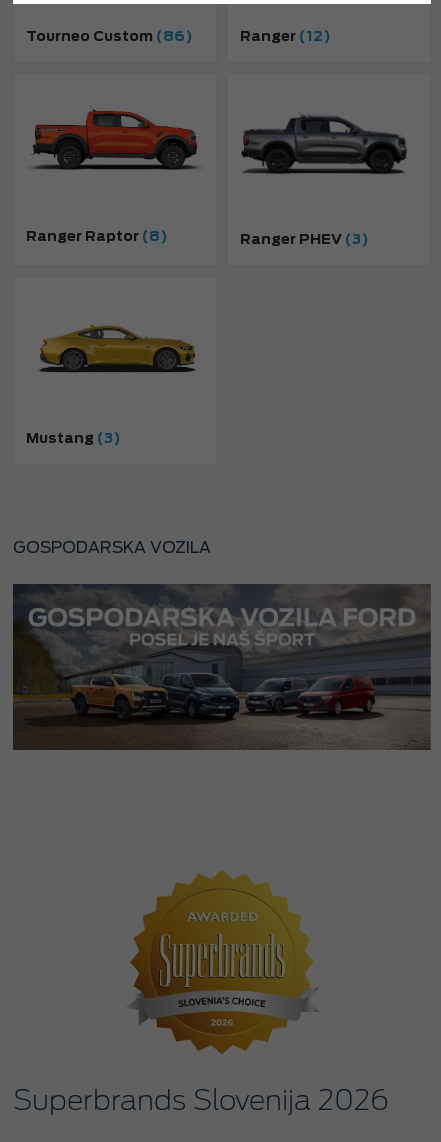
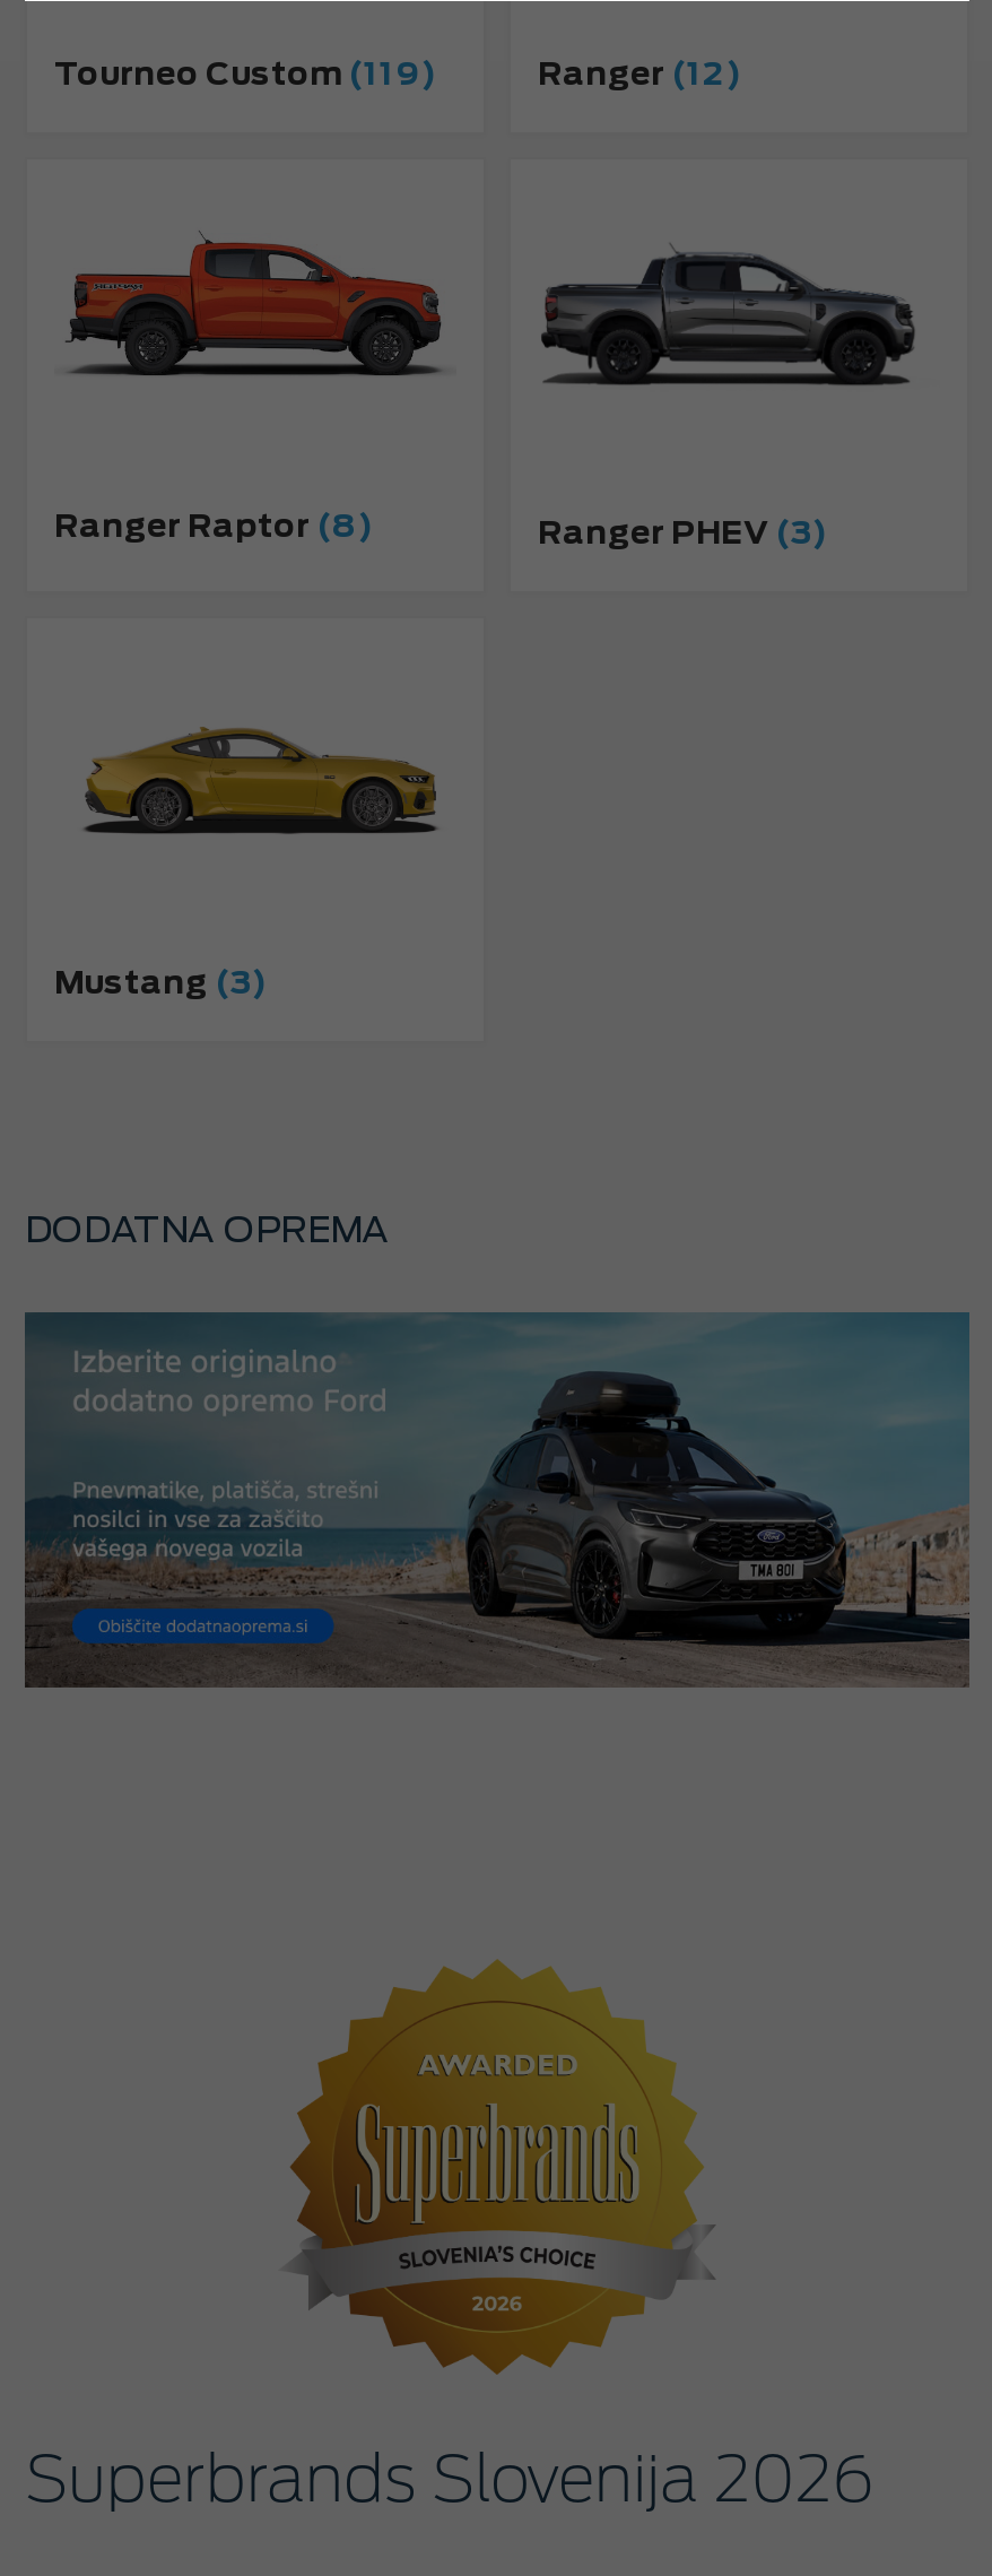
[26,28,193,44] Tourneo Custom (86) -> [54,55,438,91] Tourneo Custom (119)
[13,538,211,557] GOSPODARSKA VOZILA -> [25,1208,389,1251] DODATNA OPREMA
[12,583,432,750] [image] -> [23,1310,972,1688] [image]

